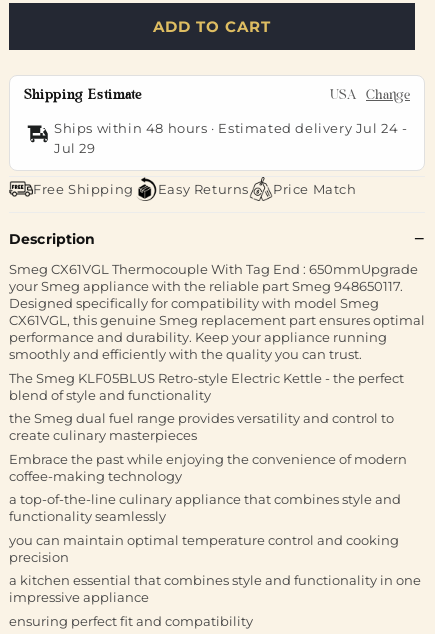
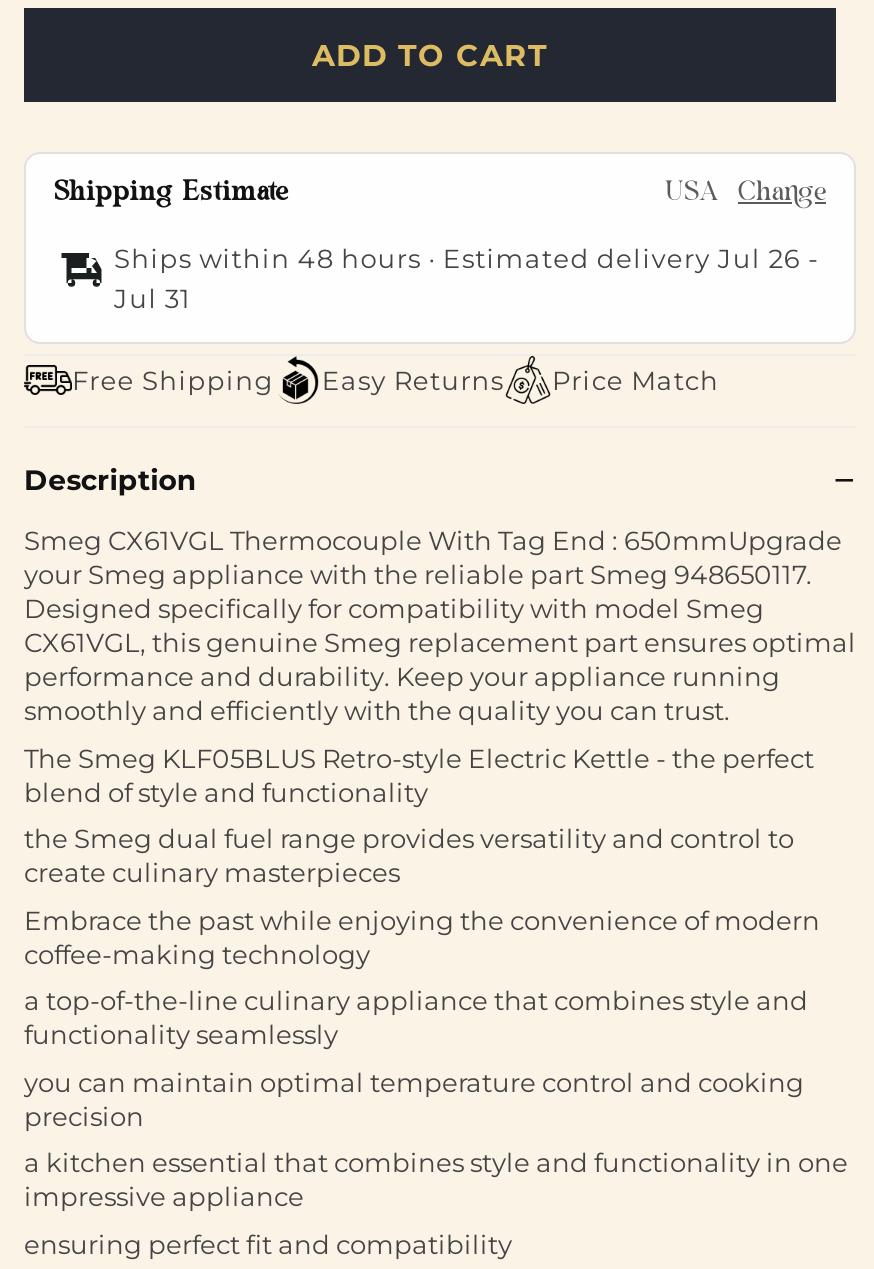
[54,120,408,136] Ships within 48 hours · Estimated delivery Jul 24 - -> [114,242,819,274] Ships within 48 hours · Estimated delivery Jul 26 -
[54,140,96,156] Jul 29 -> [114,282,191,314] Jul 31

